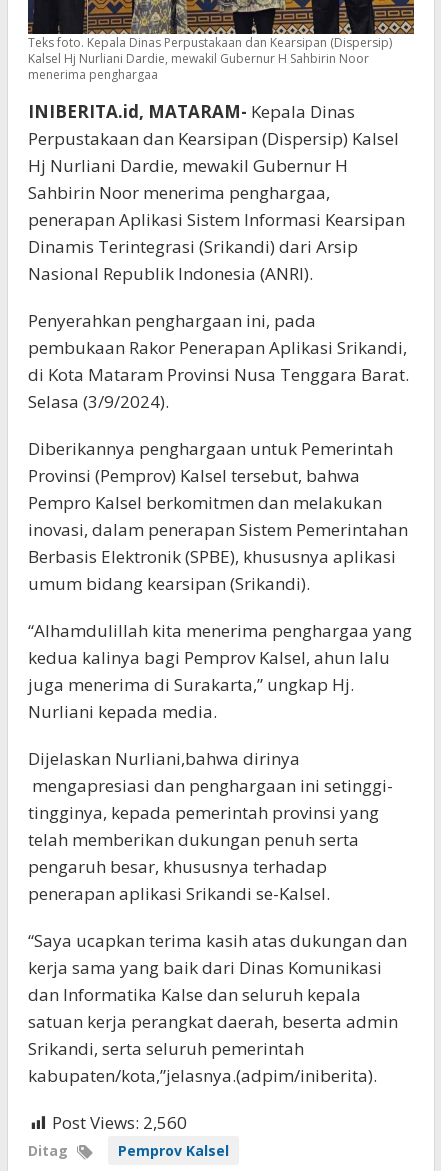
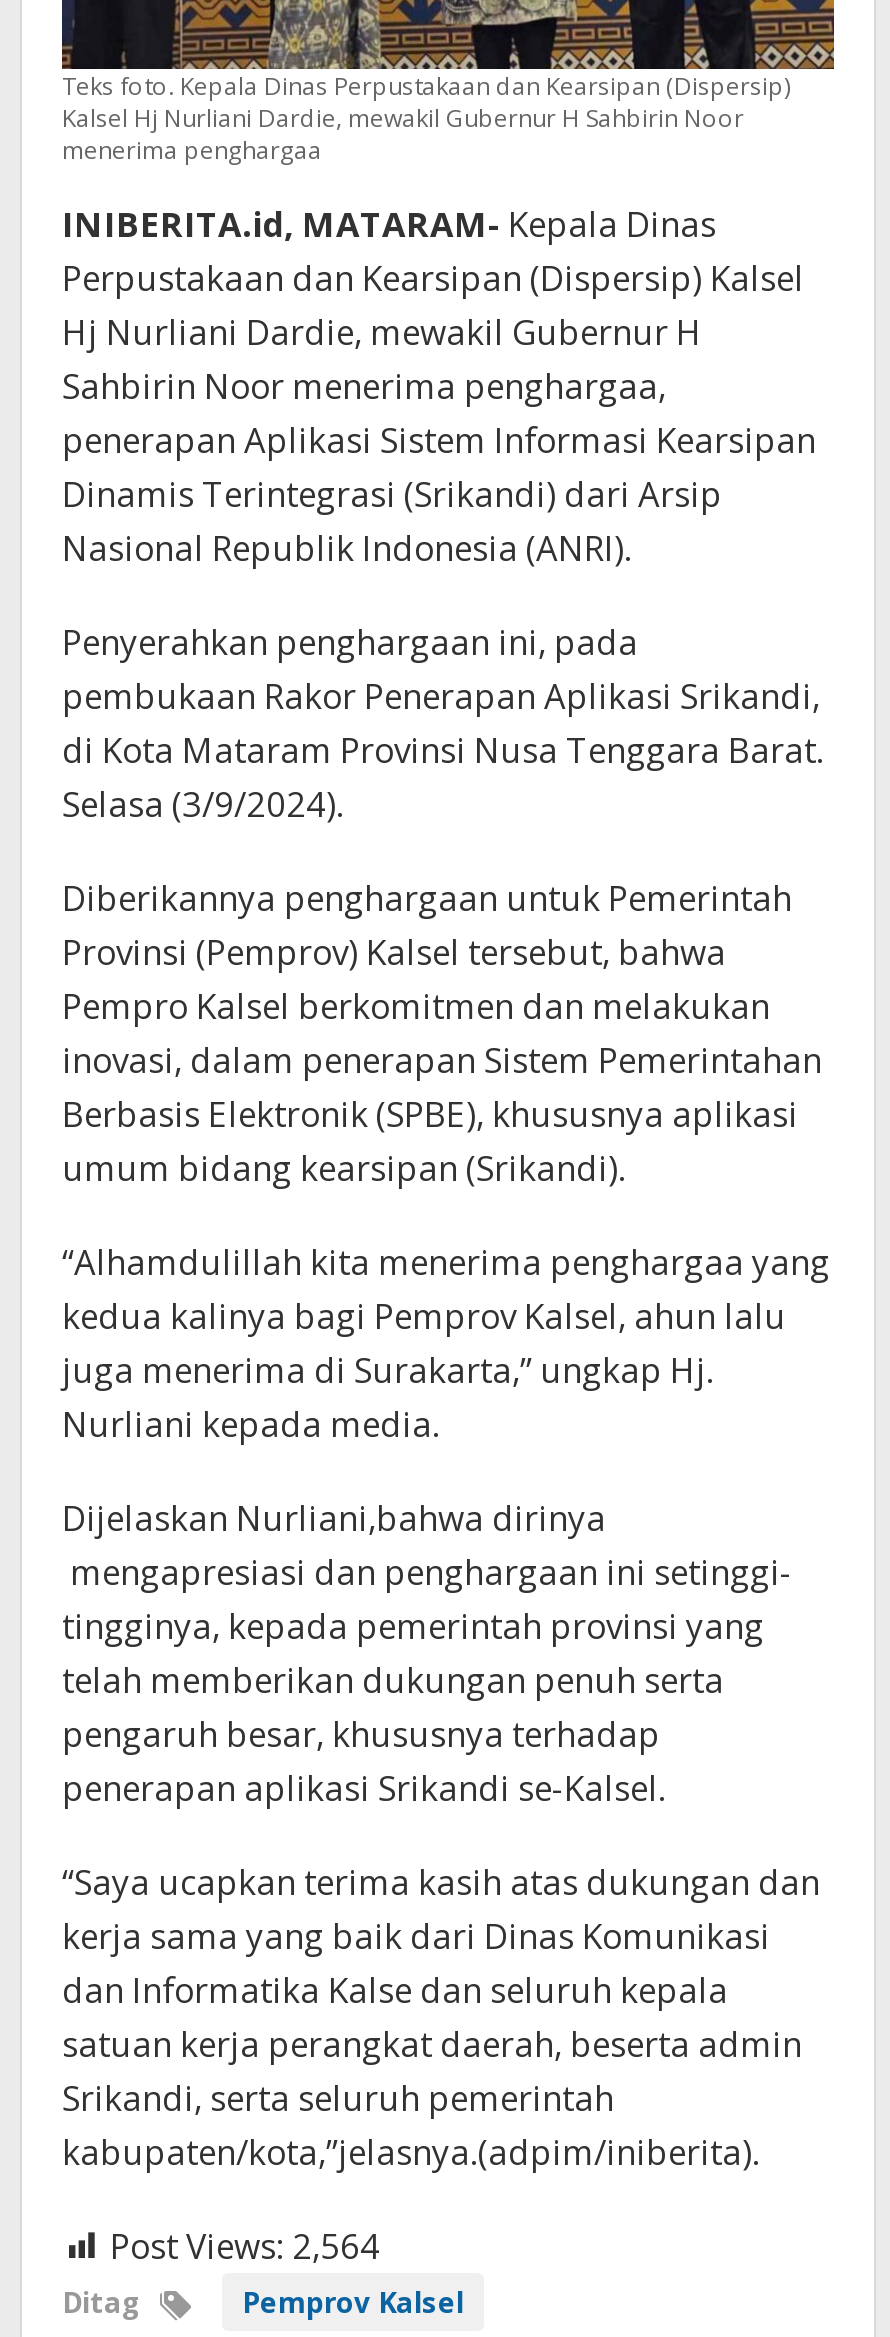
[52,1111,187,1134] Post Views: 2,560 -> [110,2223,380,2269] Post Views: 2,564

